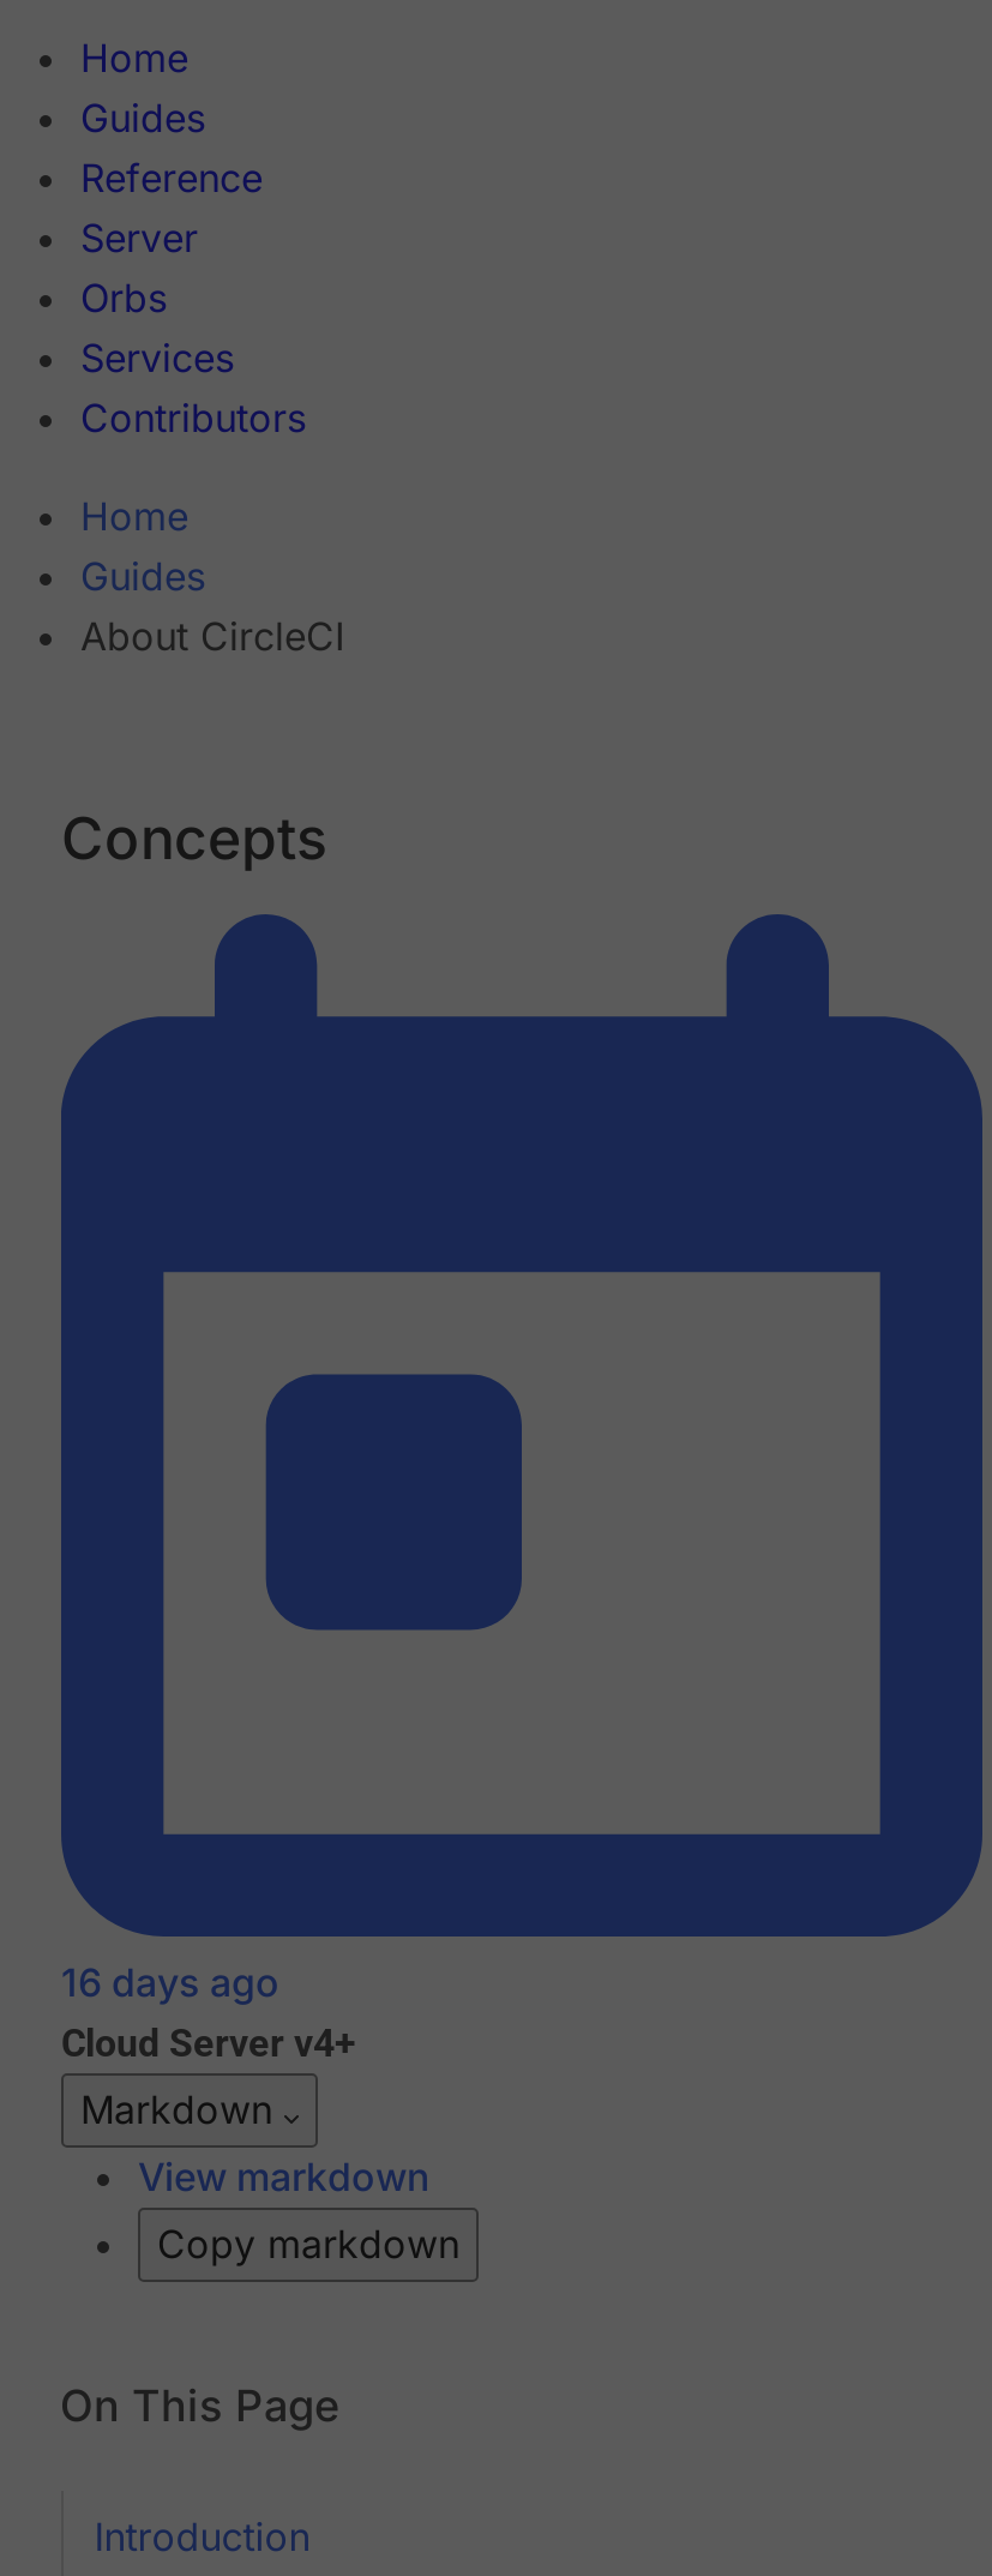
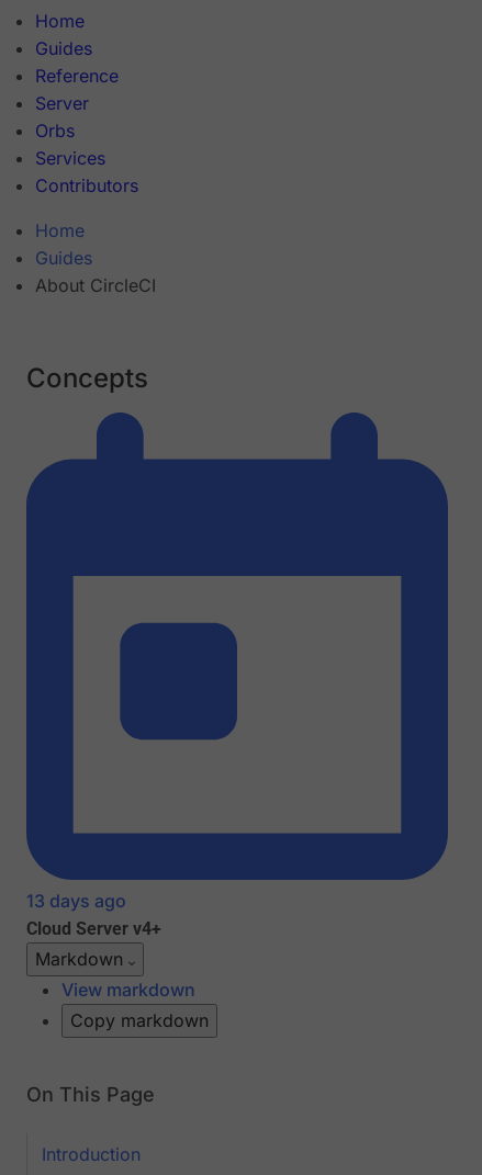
[61,1959,279,2007] 16 days ago -> [26,890,126,912] 13 days ago

